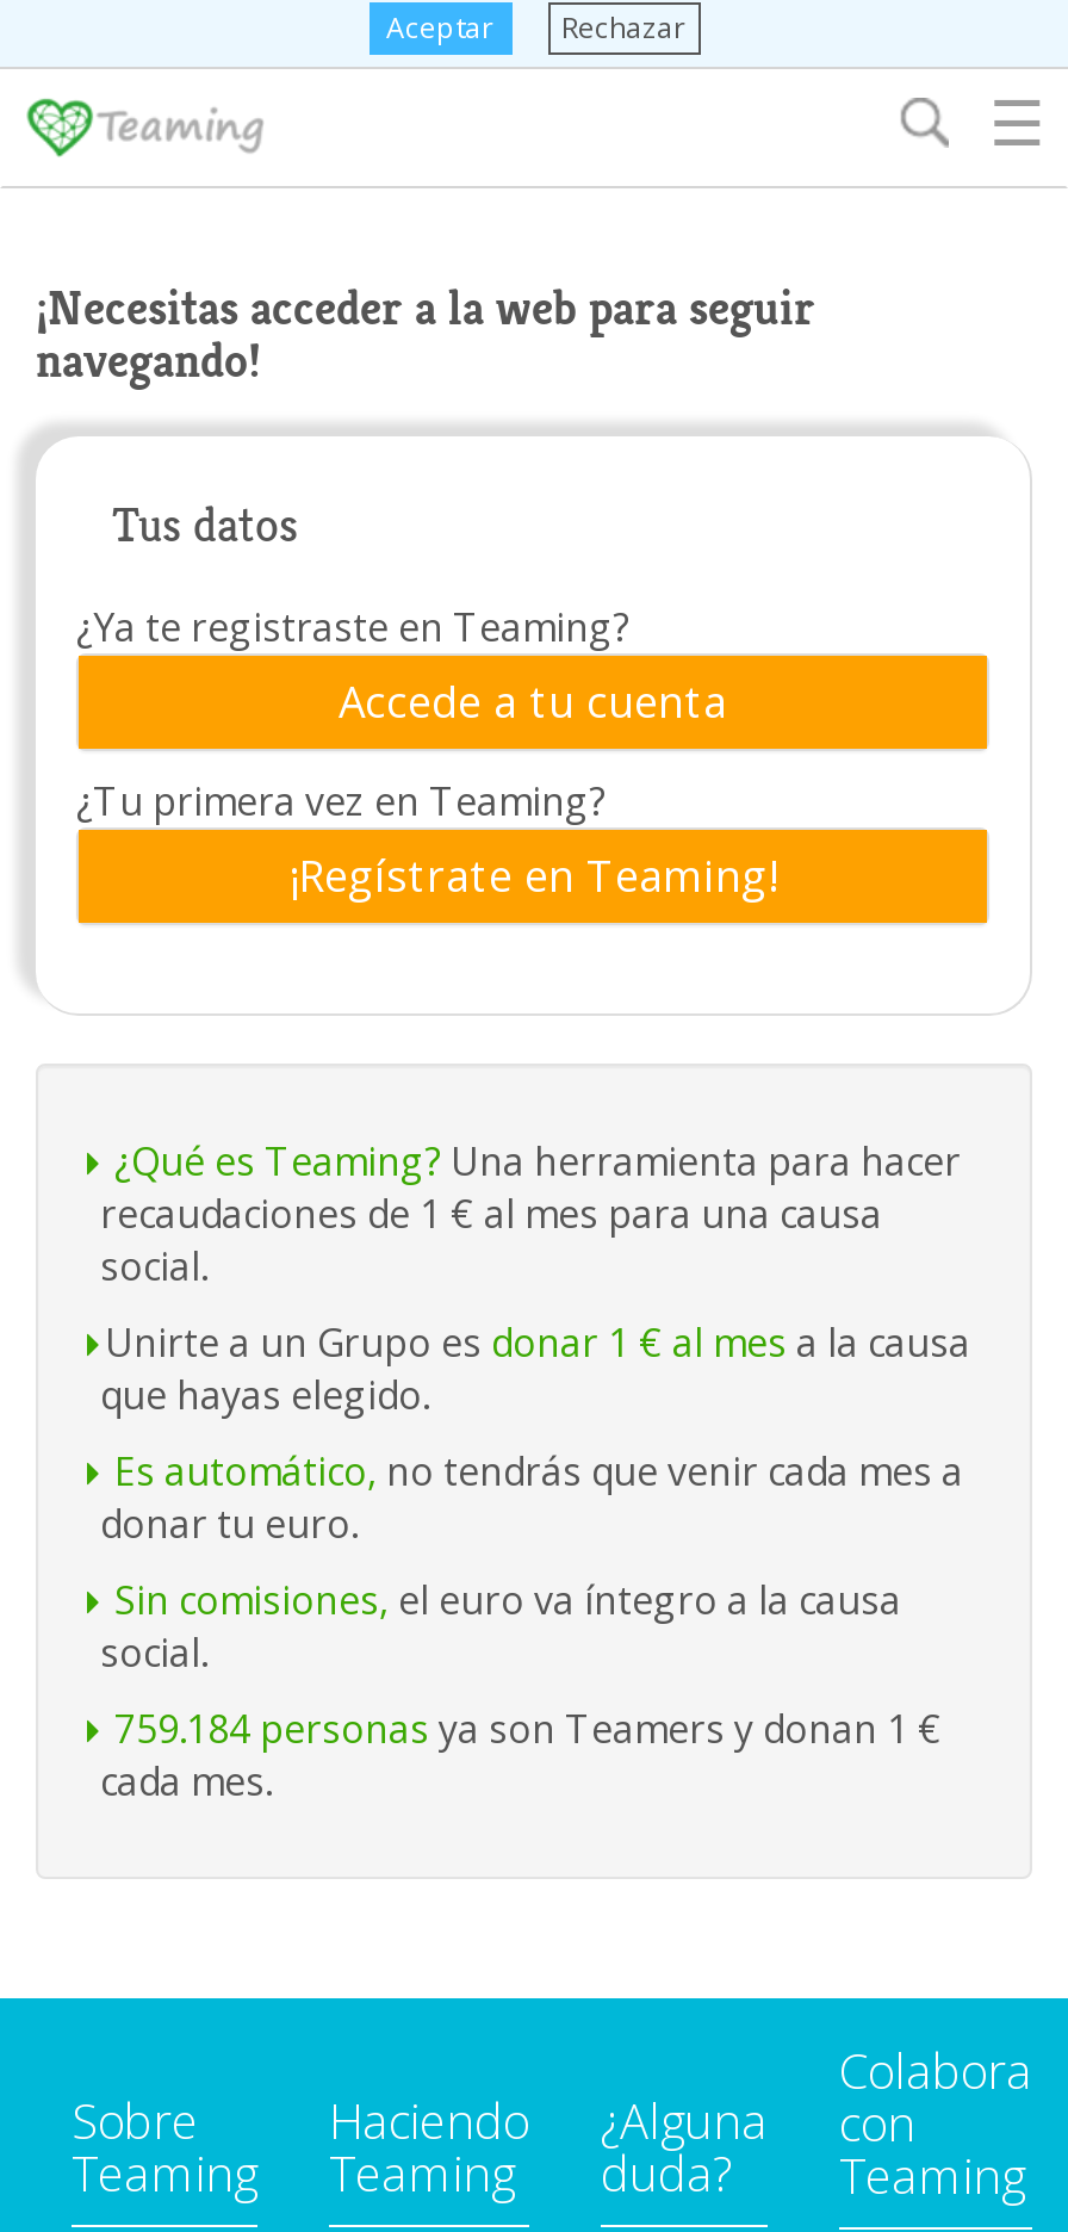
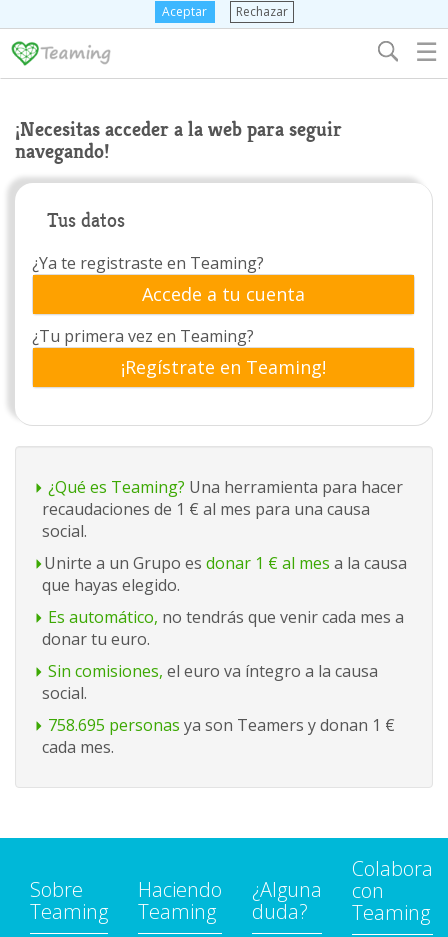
[105,1703,942,1755] 759.184 personas ya son Teamers y donan 1 € -> [44,714,395,736] 758.695 personas ya son Teamers y donan 1 €

